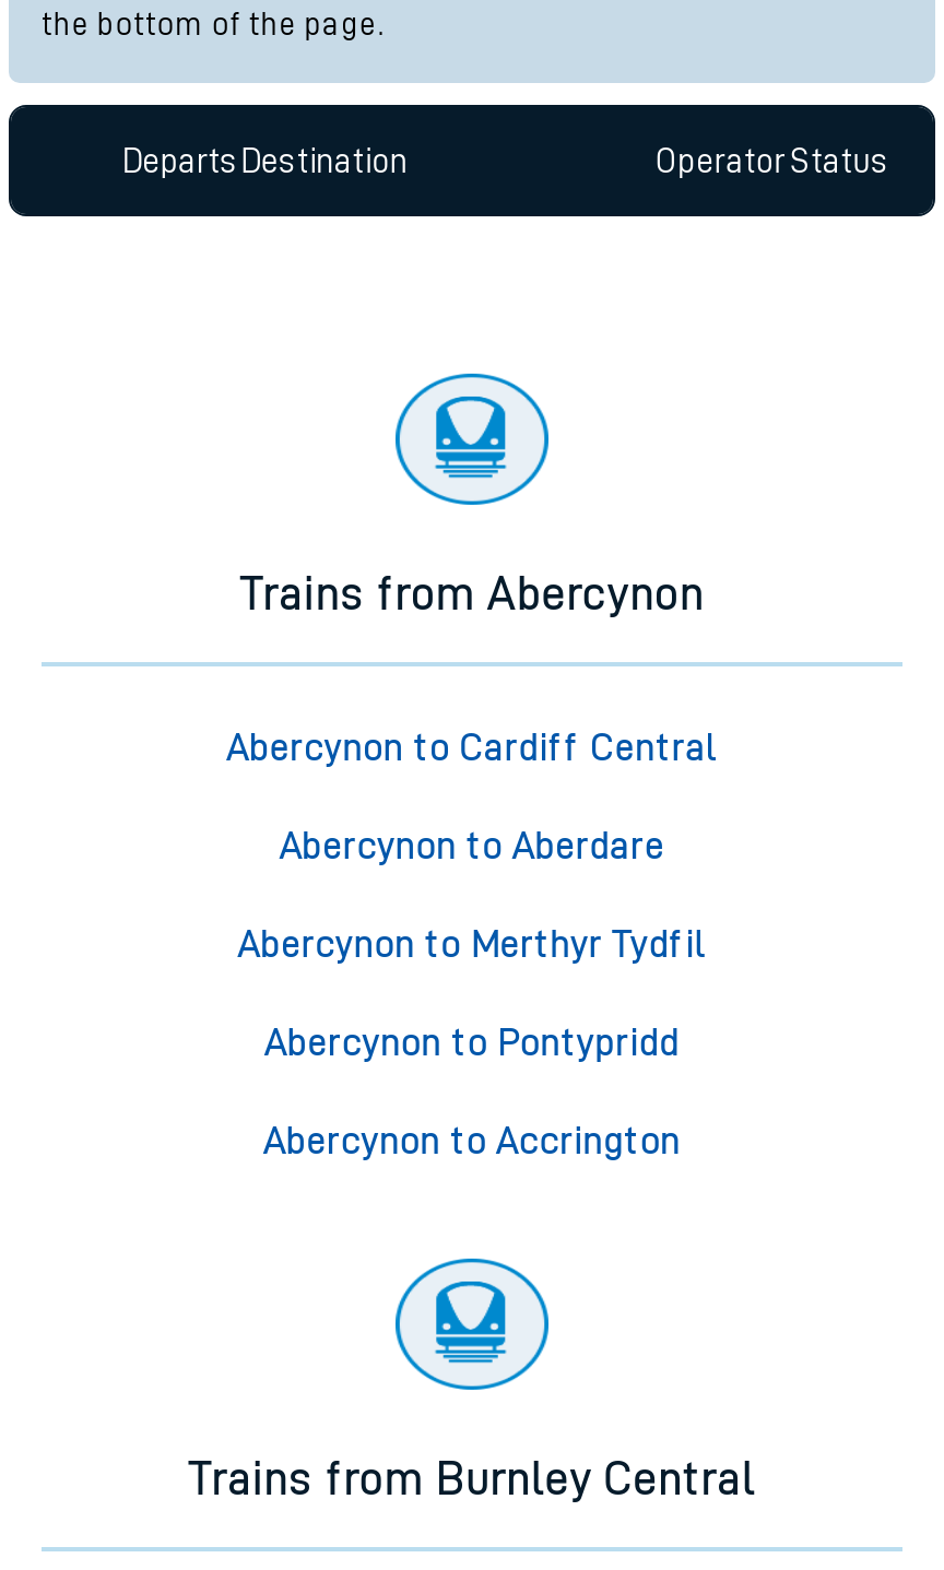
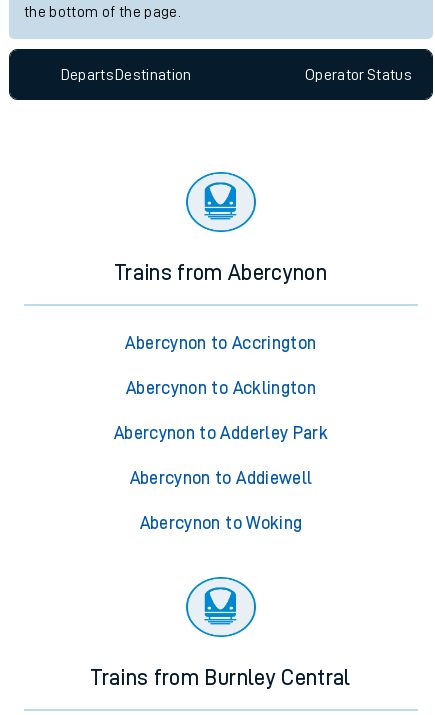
[226,729,718,1063] Abercynon to Cardiff Central | Abercynon to Aberdare | Abercynon to Merthyr Tydfil | Abercynon to Pontypridd -> none
moved [263,1122,681,1161] -> [125,334,316,352]: Abercynon to Accrington
none -> [114,379,328,532] Abercynon to Acklington | Abercynon to Adderley Park | Abercynon to Addiewell | Abercynon to Woking

